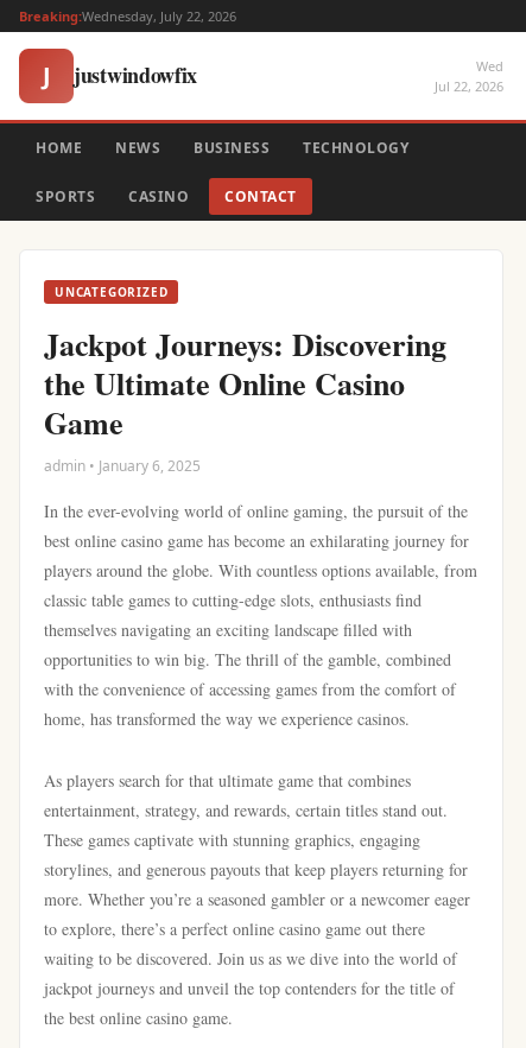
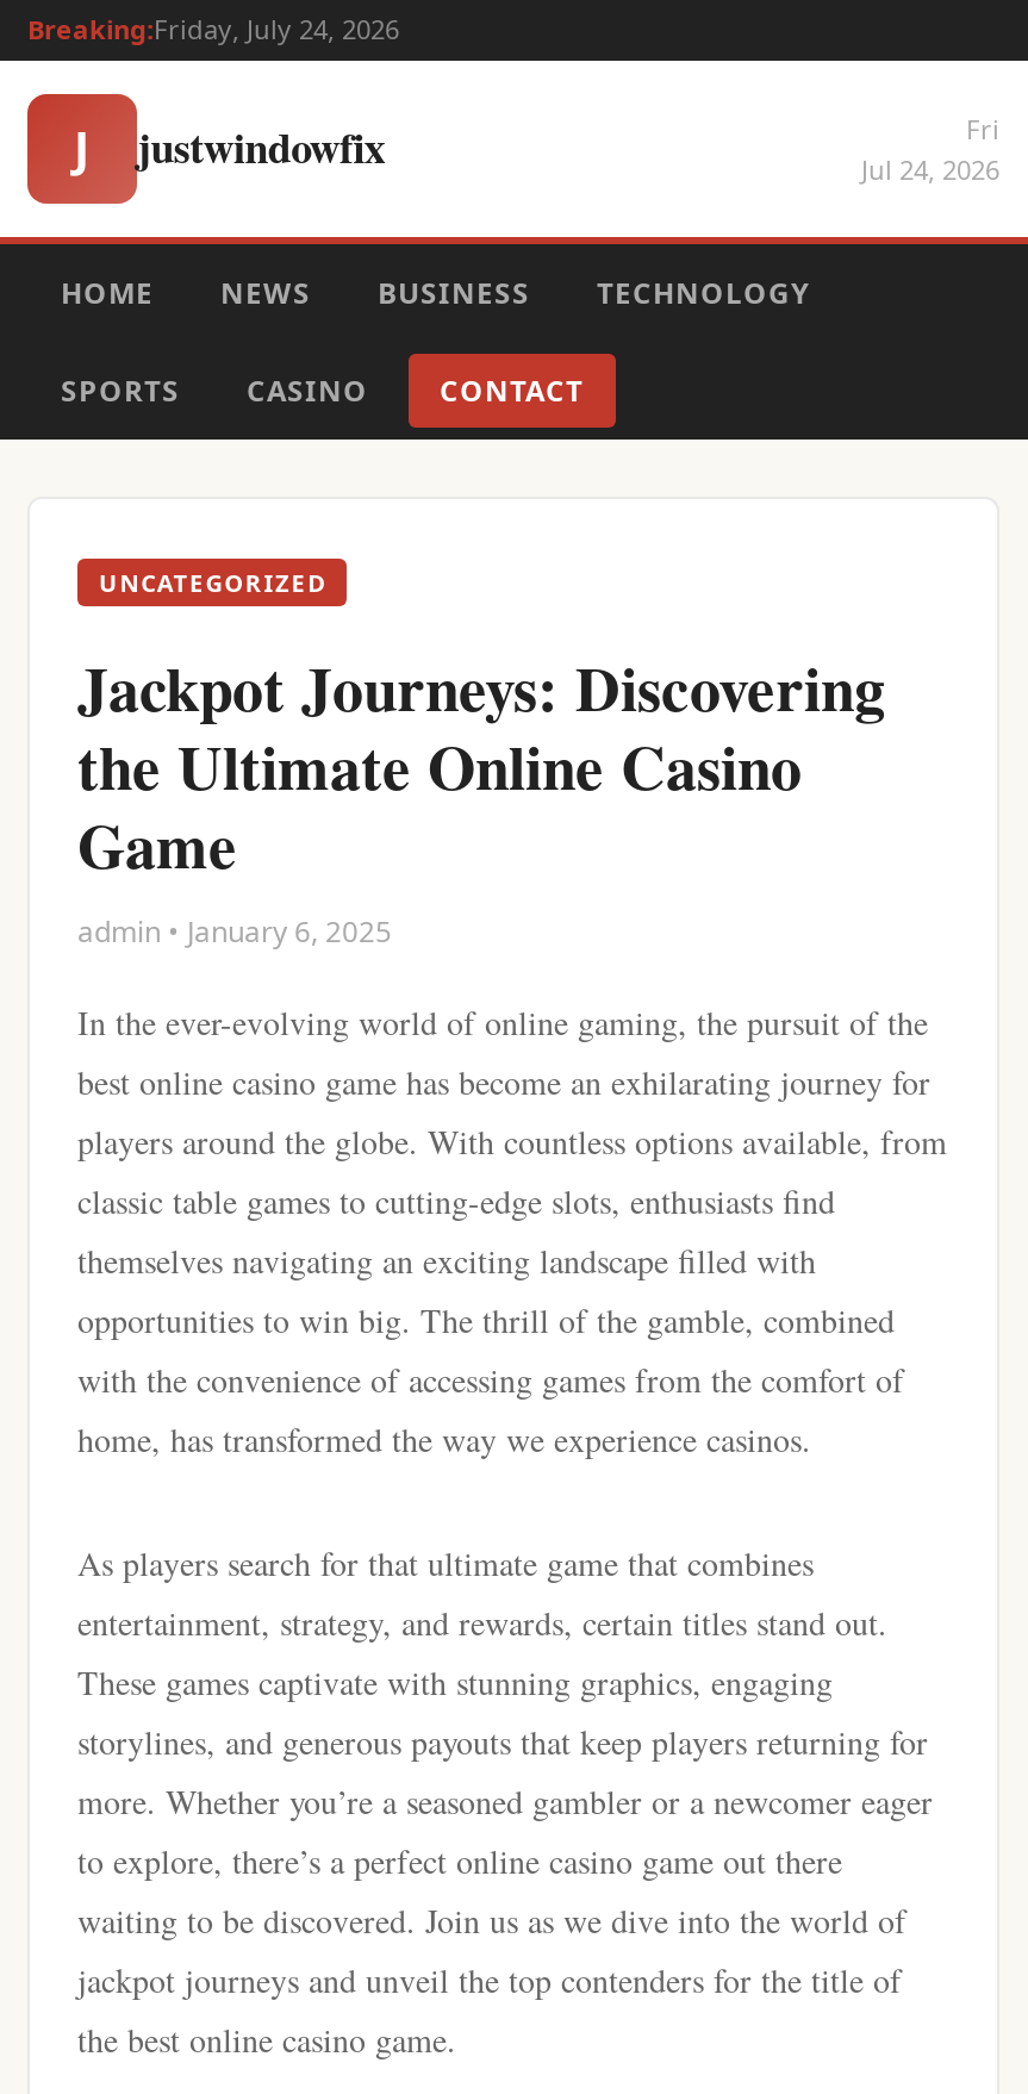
[19,7,236,25] Breaking:Wednesday, July 22, 2026 -> [27,11,399,46] Breaking:Friday, July 24, 2026
[435,57,503,95] Wed | Jul 22, 2026 -> [861,111,999,187] Fri | Jul 24, 2026

